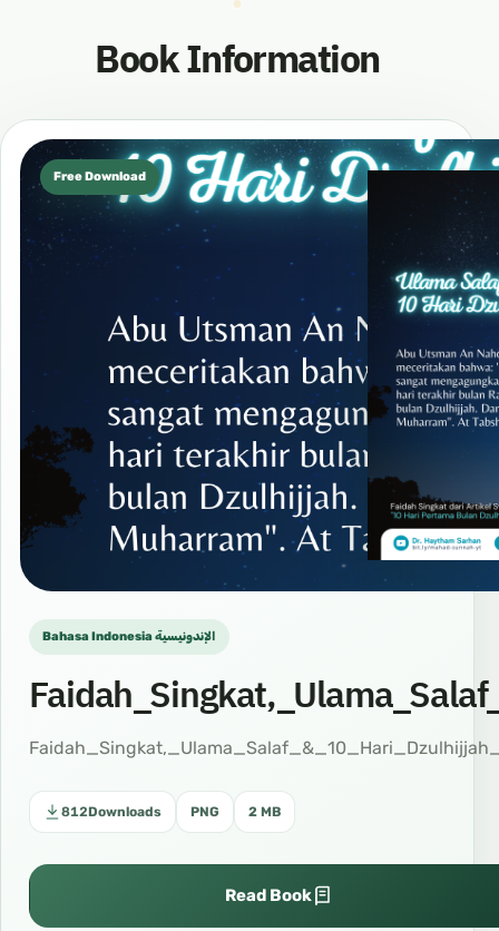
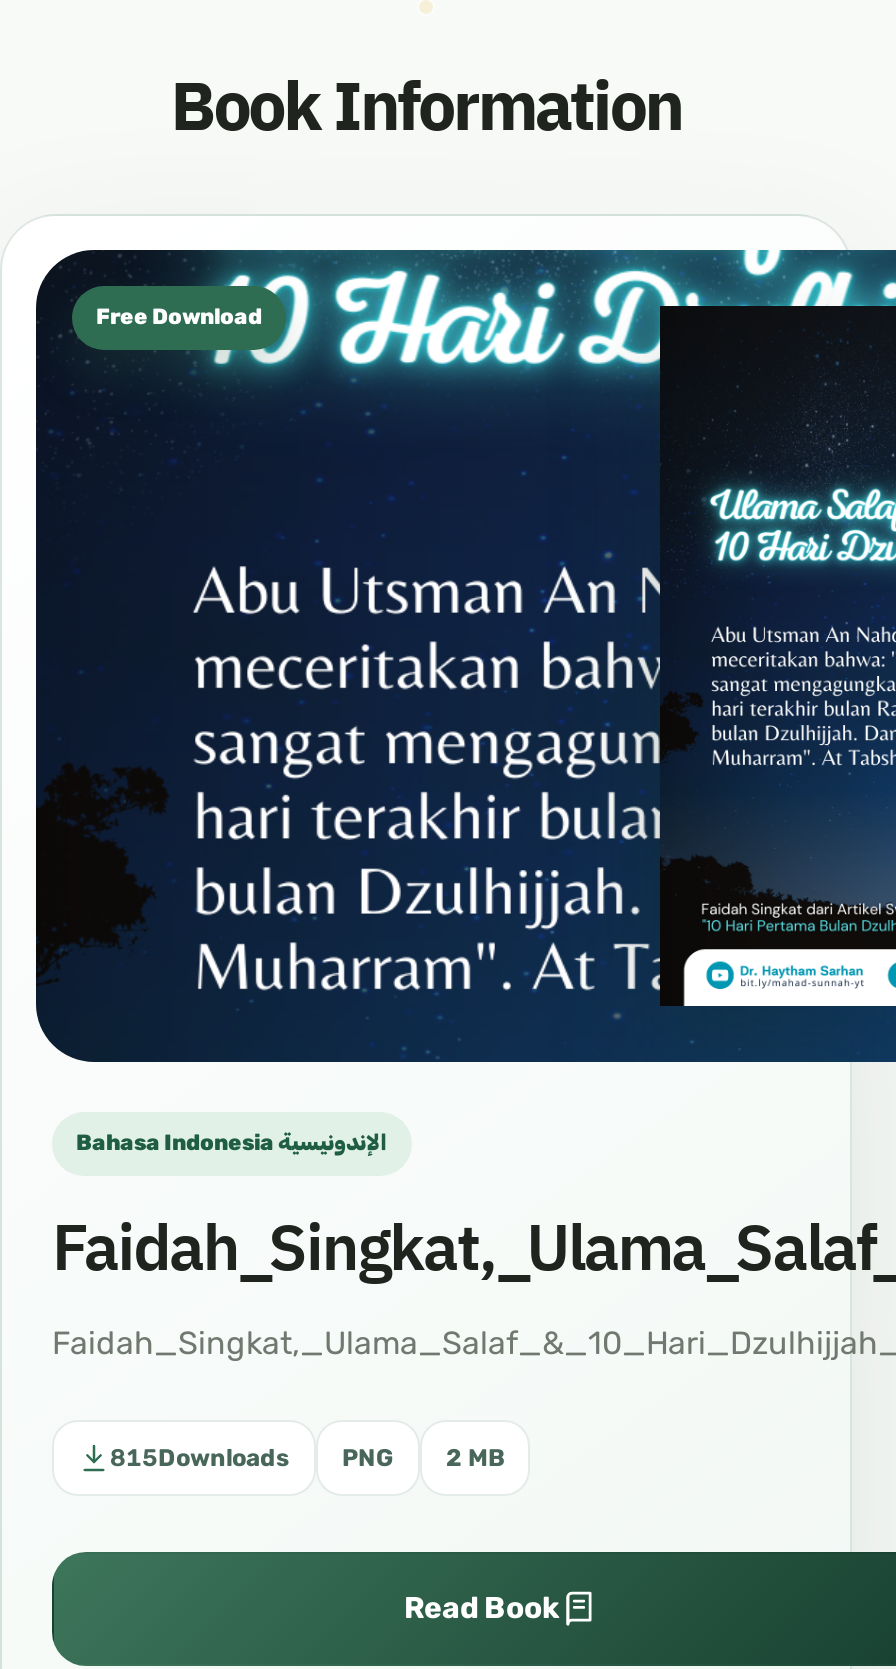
[61,804,281,820] 812Downloads PNG 2 MB -> [110,1444,504,1472] 815Downloads PNG 2 MB

